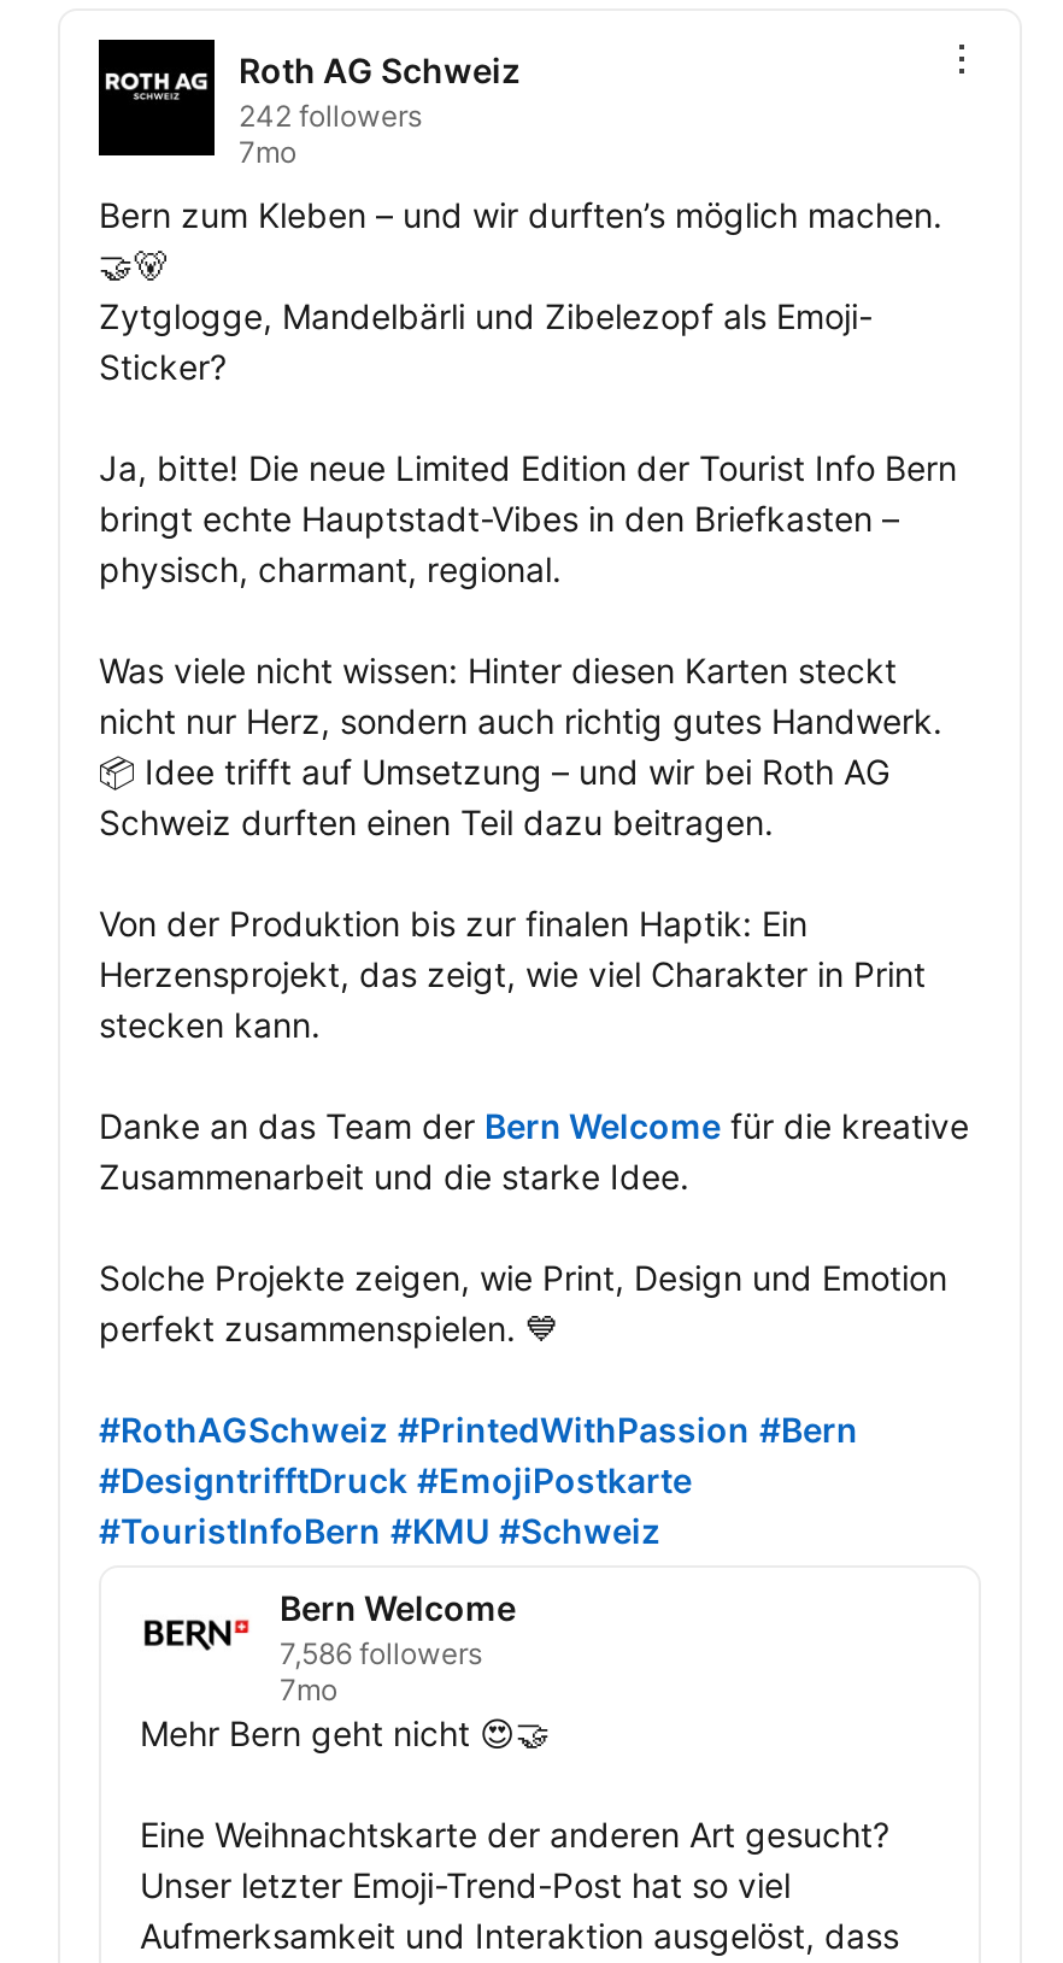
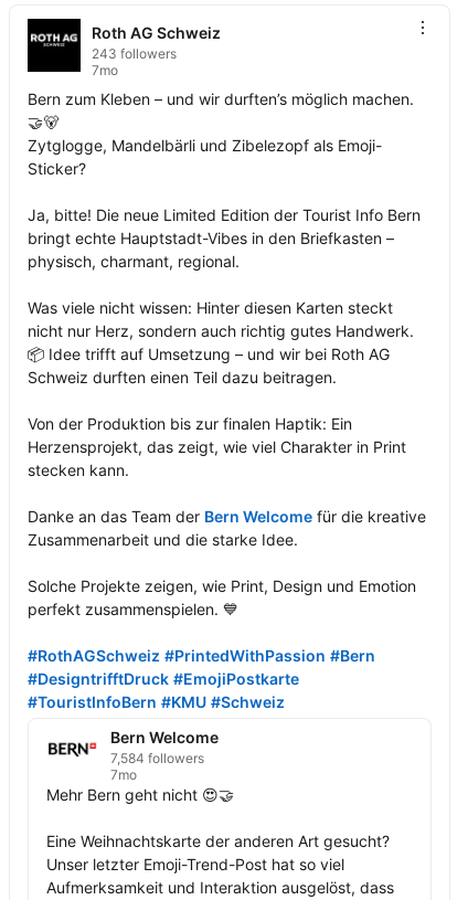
[239,99,422,135] 242 followers -> [92,46,177,62] 243 followers
[280,1636,482,1672] 7,586 followers -> [110,750,204,767] 7,584 followers

